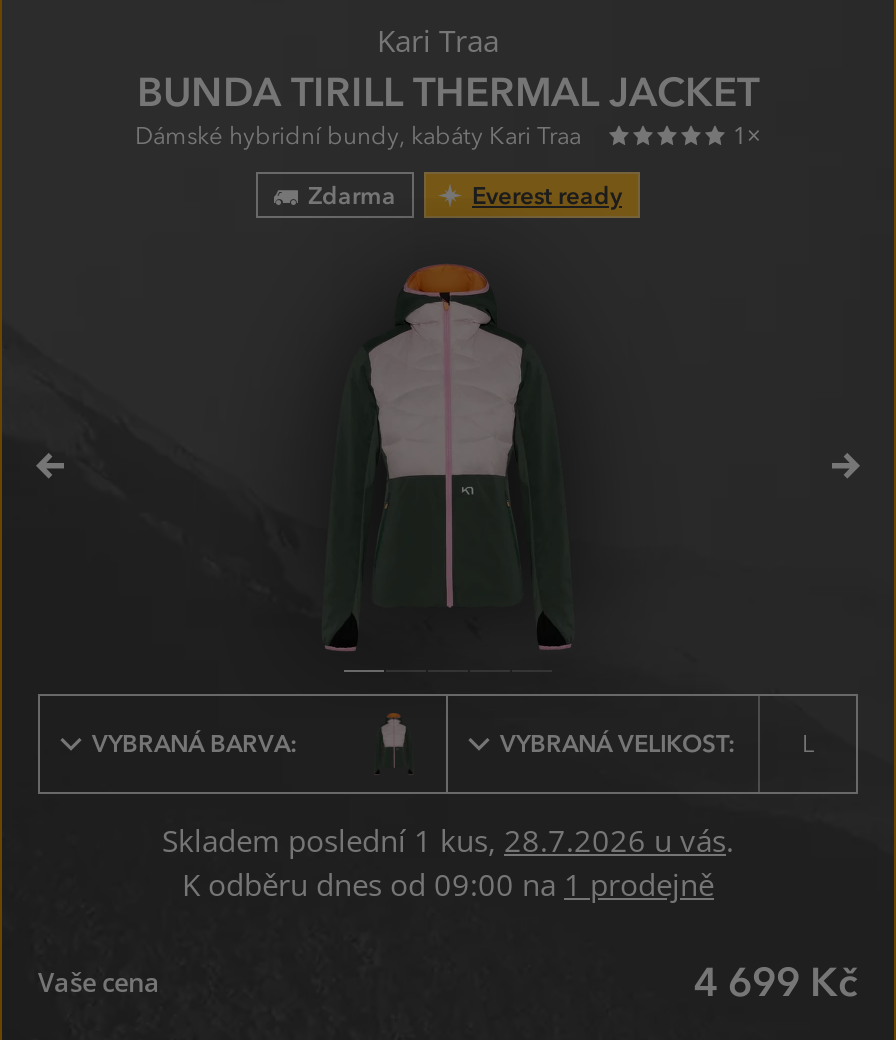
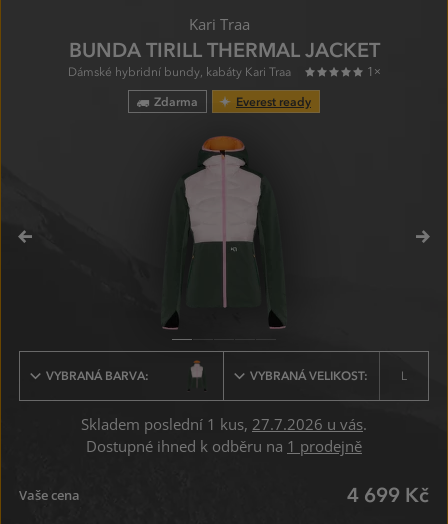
[162,820,734,904] Skladem poslední 1 kus, 28.7.2026 u vás. | K odběru dnes od 09:00 na 1 prodejně -> [81,414,367,456] Skladem poslední 1 kus, 27.7.2026 u vás. | Dostupné ihned k odběru na 1 prodejně

